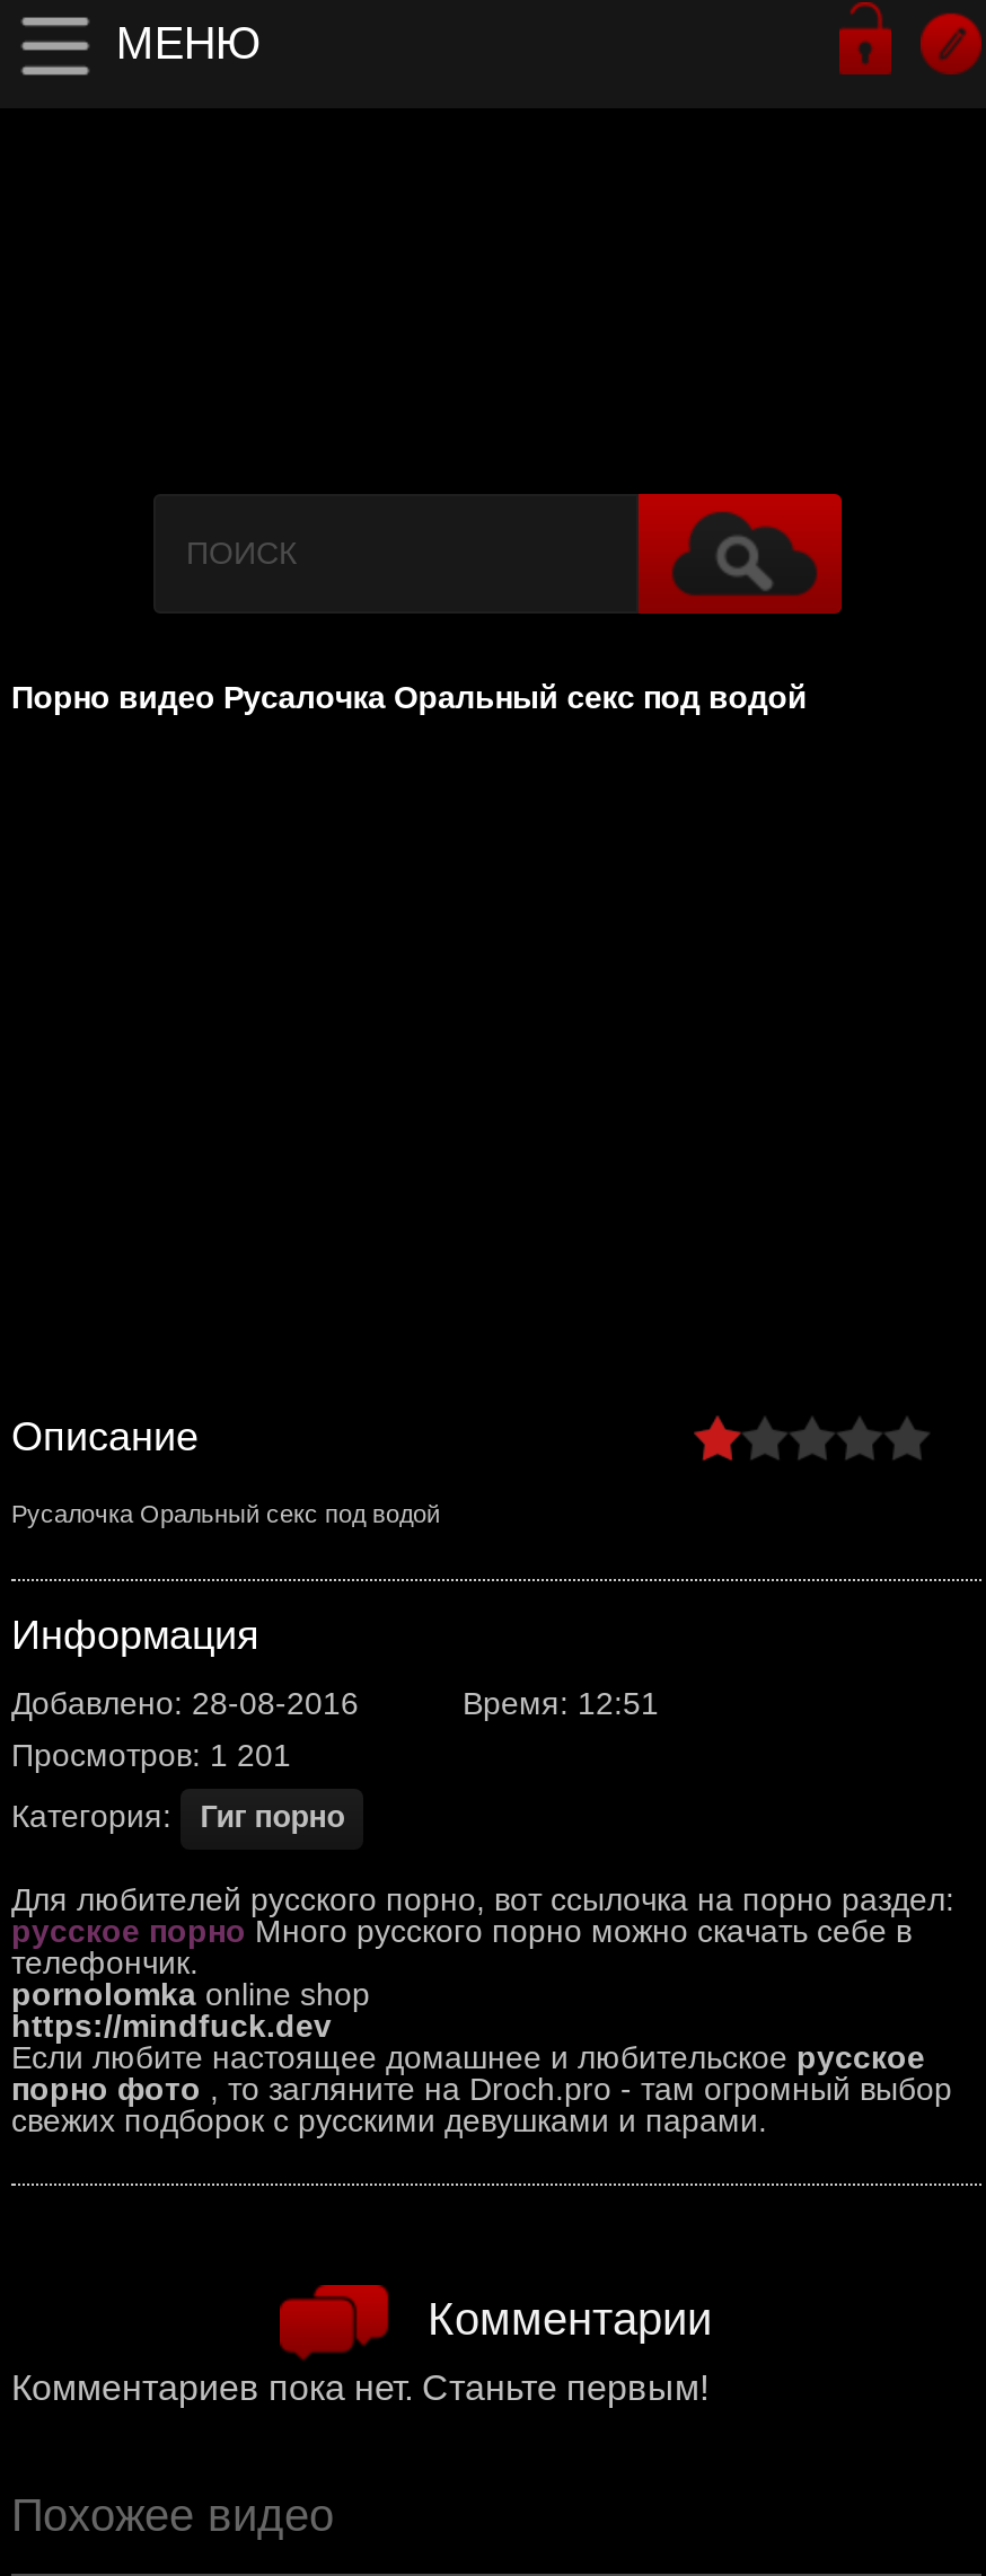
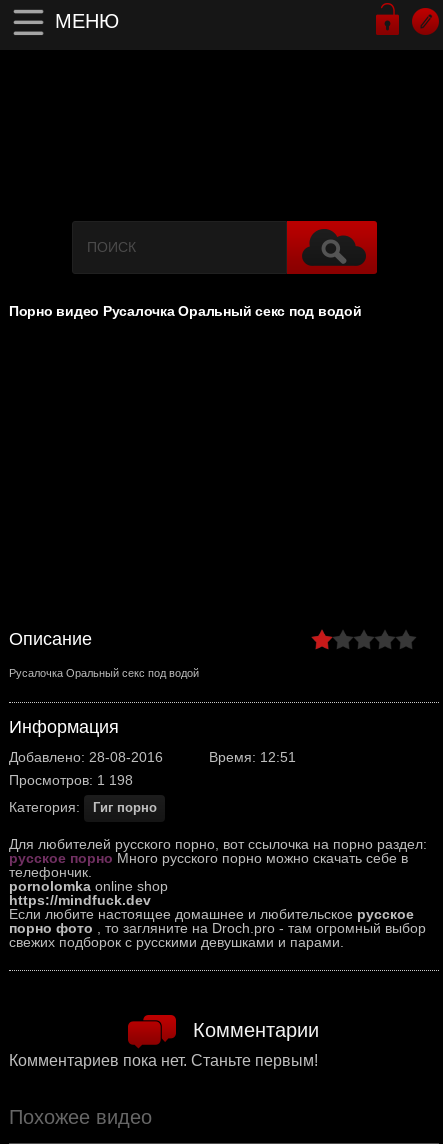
[11,1736,291,1772] Просмотров: 1 201 -> [9,772,133,788] Просмотров: 1 198

